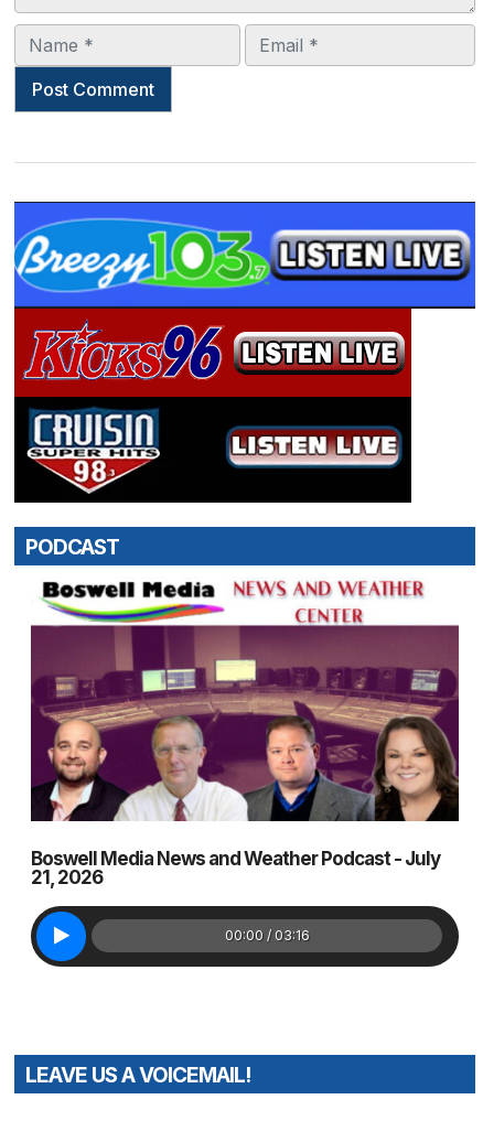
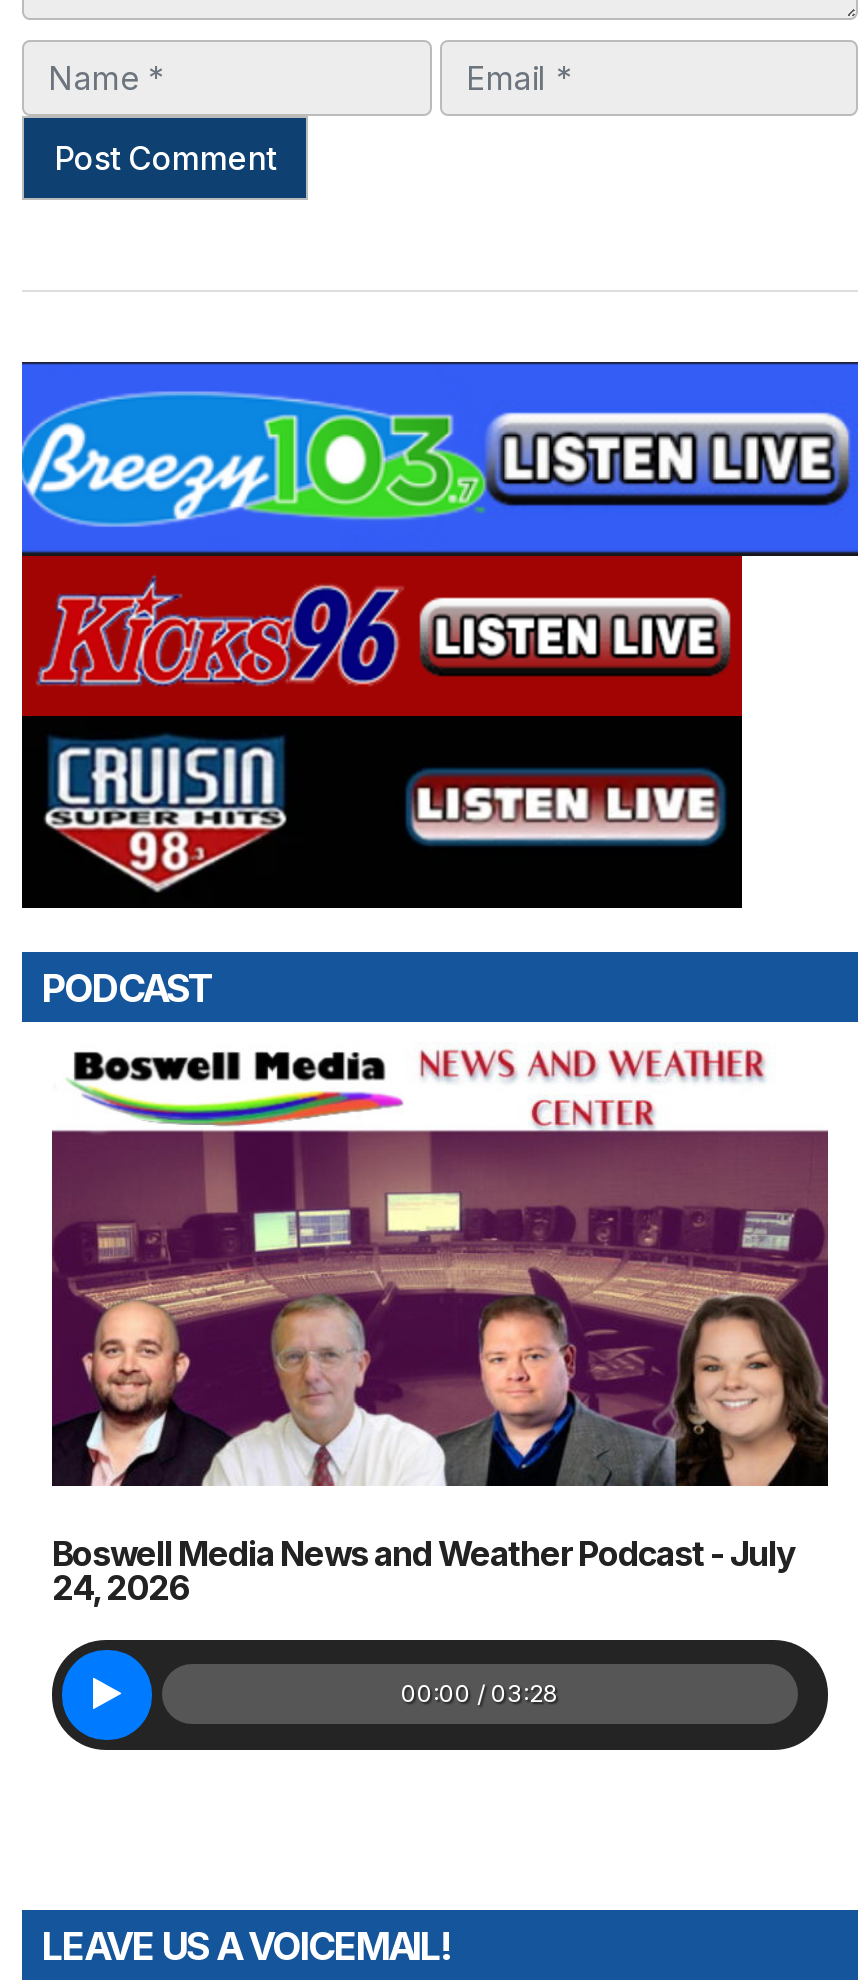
[31,866,103,888] 21, 2026 -> [52,1568,188,1608] 24, 2026
[224,927,309,944] 00:00 / 03:16 -> [401,1679,559,1709] 00:00 / 03:28

